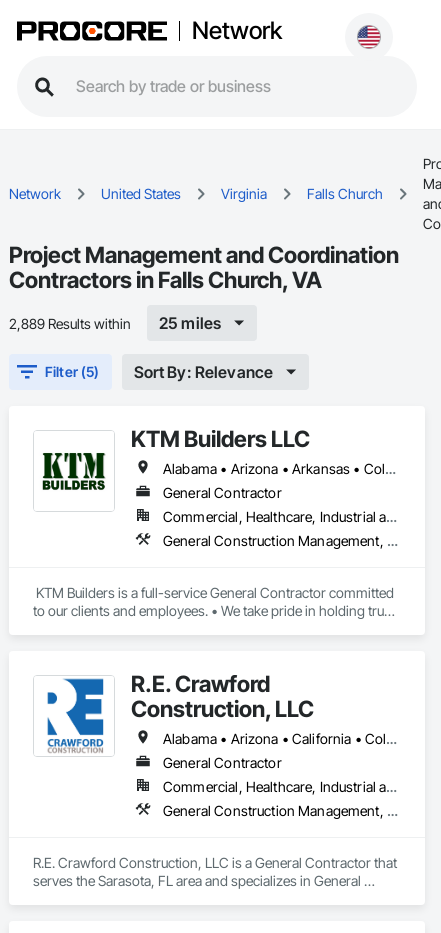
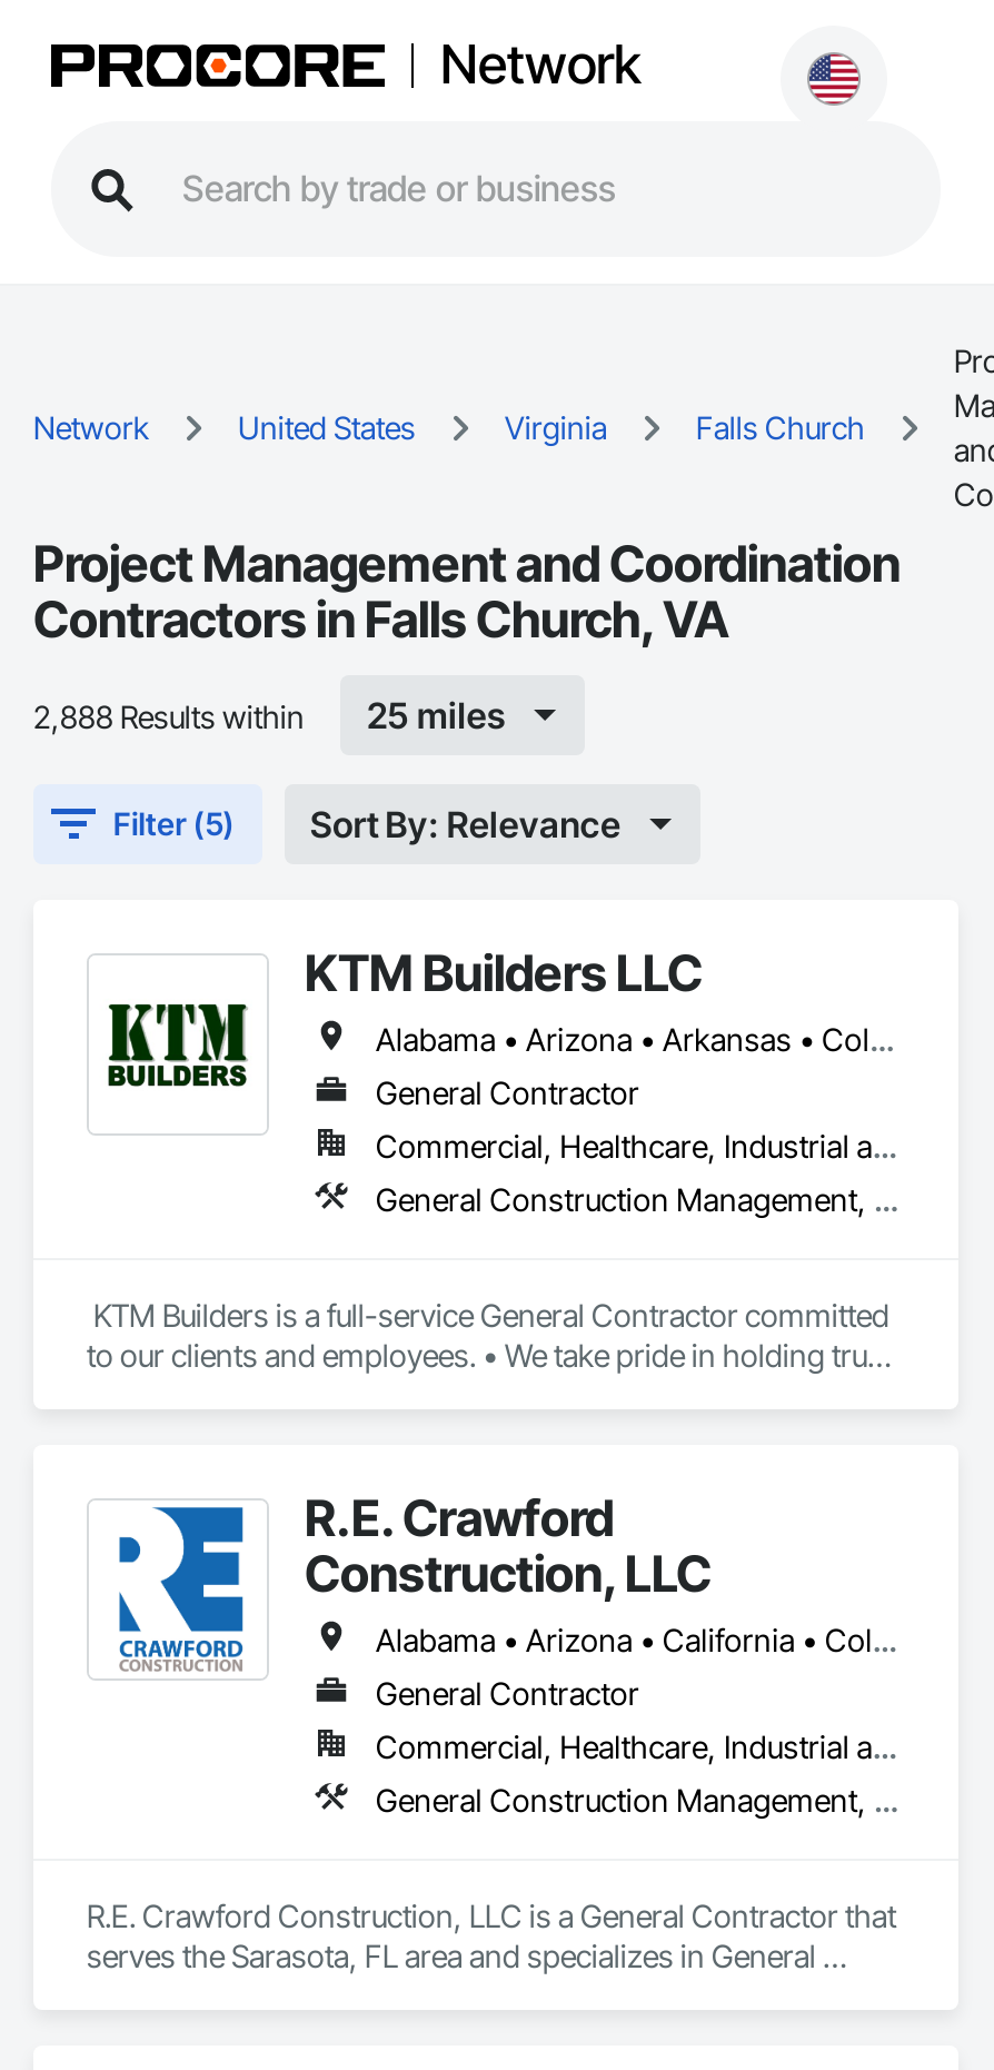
[9,314,131,331] 2,889 Results within -> [33,696,305,734] 2,888 Results within

